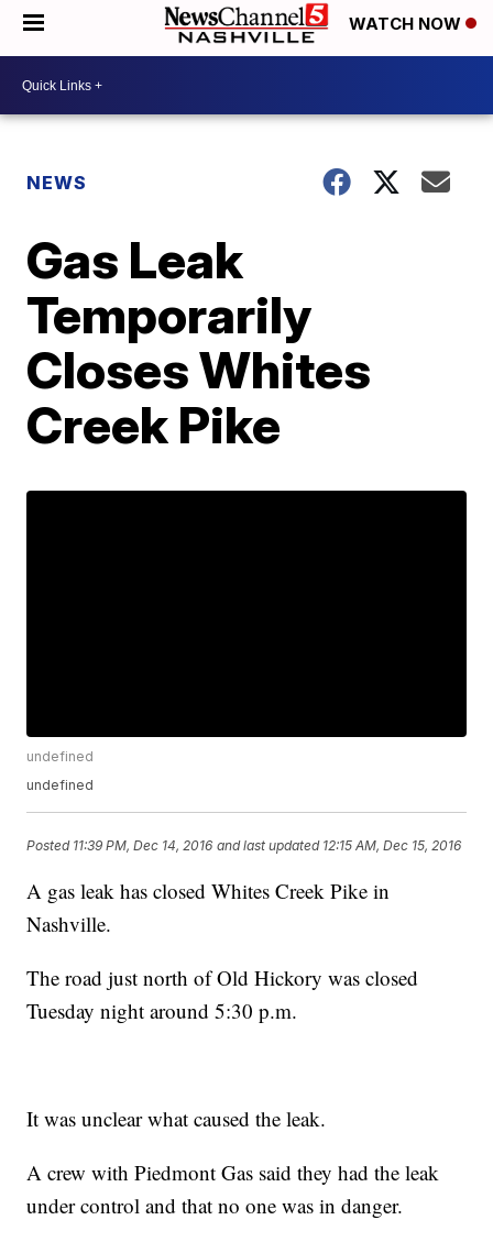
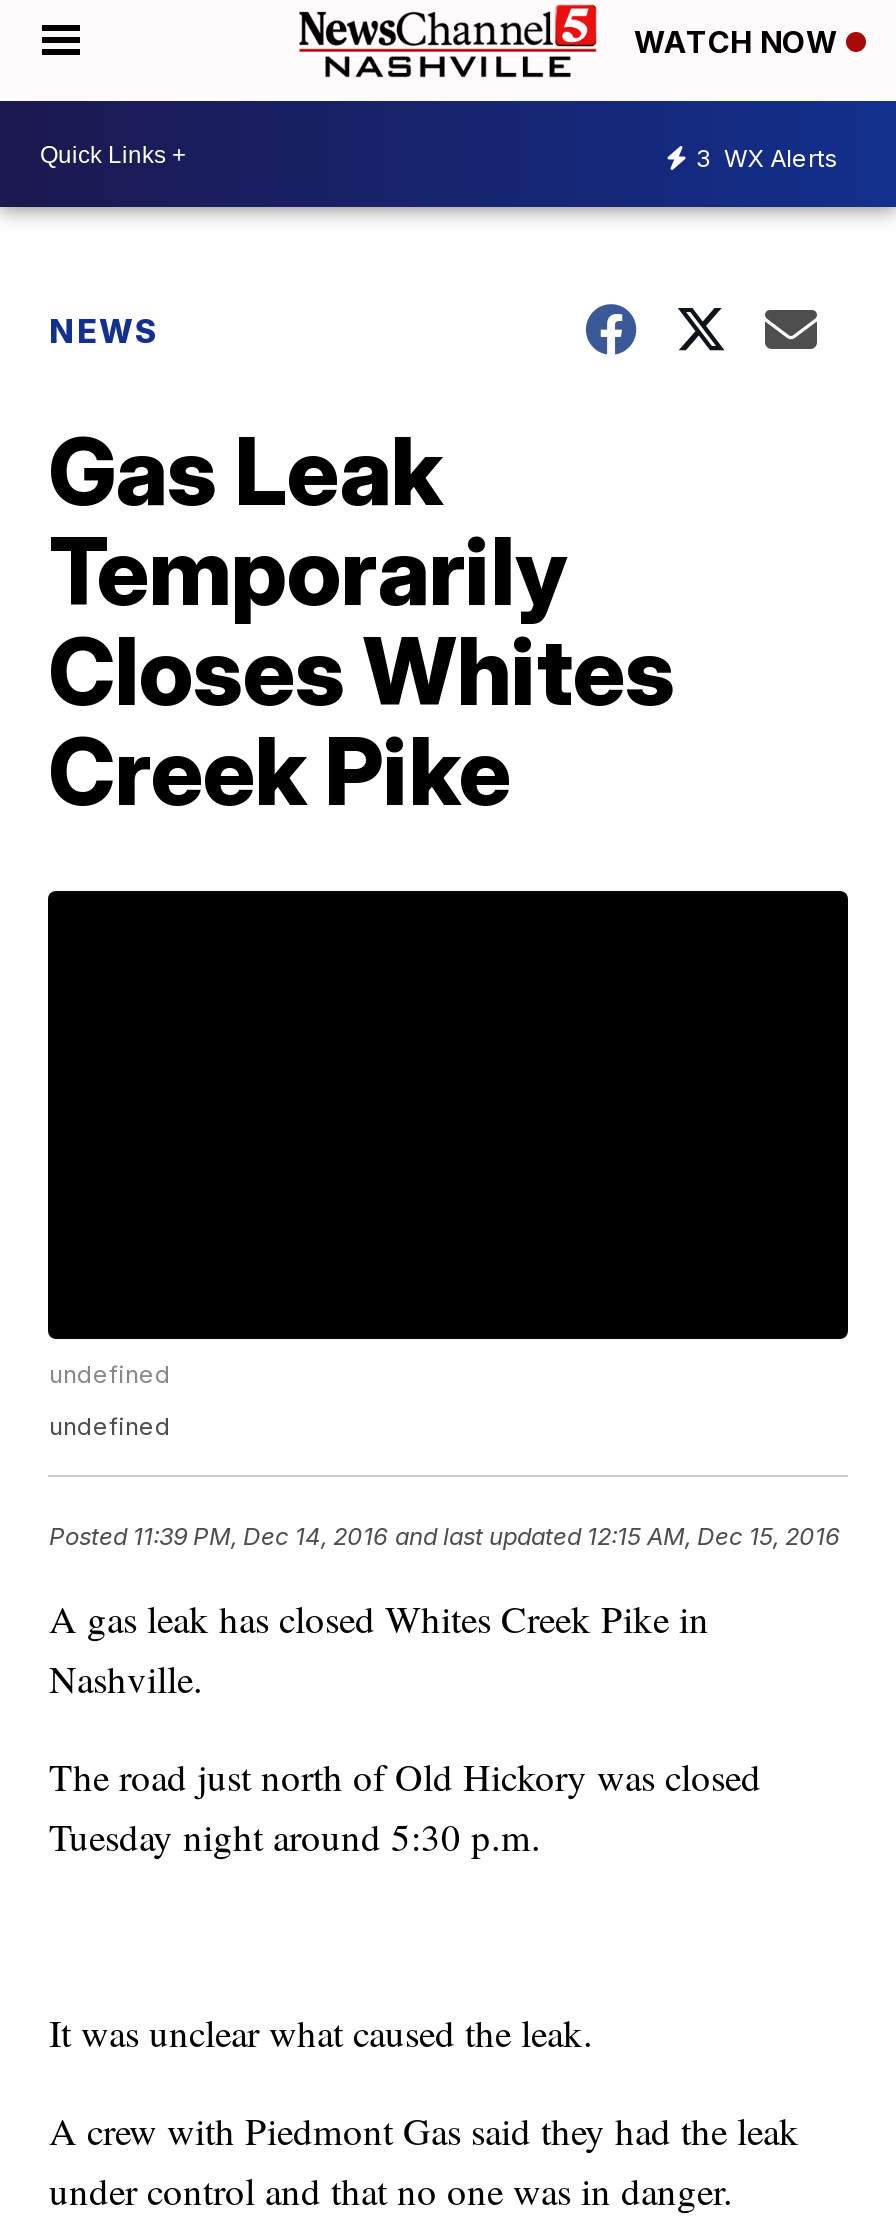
none -> [696,142,838,172] 3 WX Alerts

